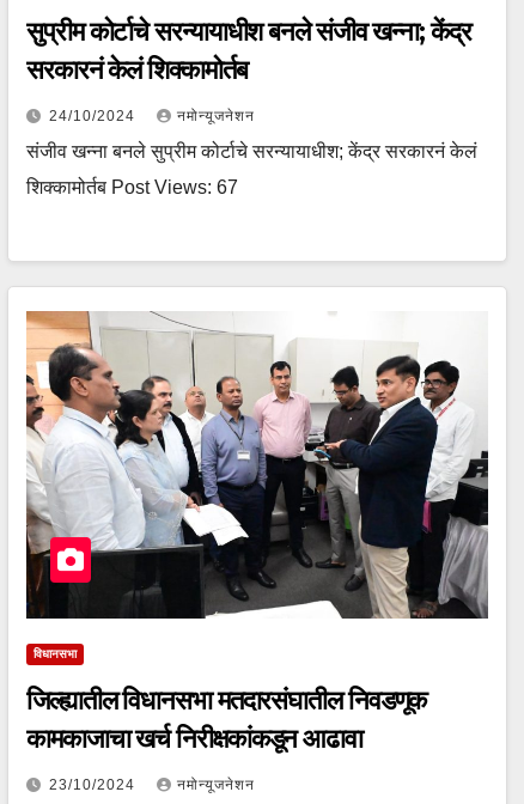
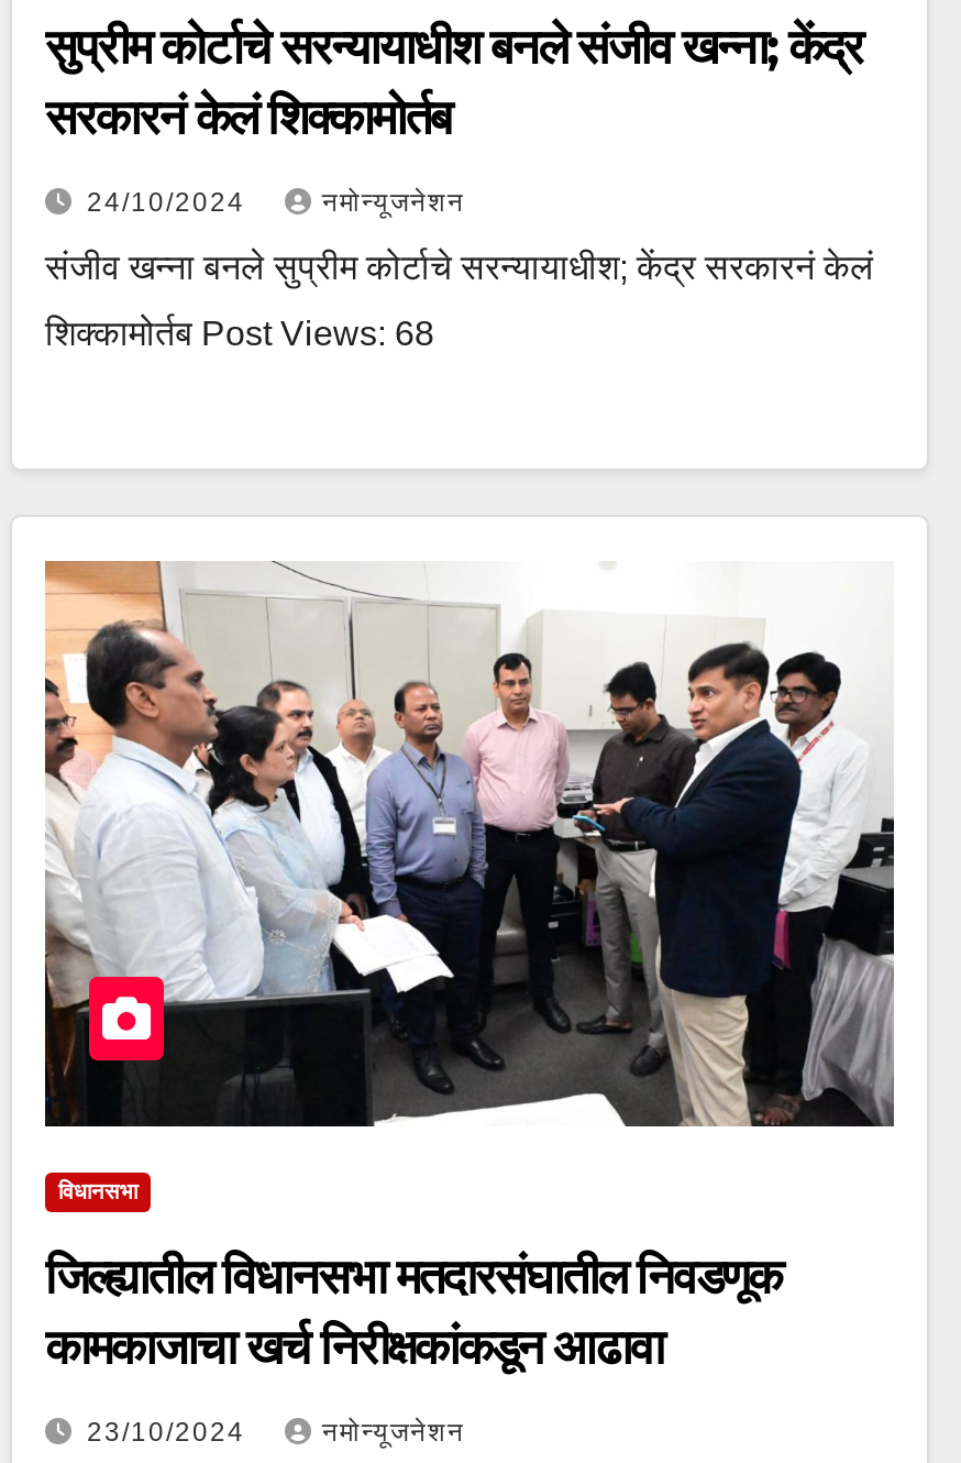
[26,177,238,198] शिक्कामोर्तब Post Views: 67 -> [45,315,434,352] शिक्कामोर्तब Post Views: 68

